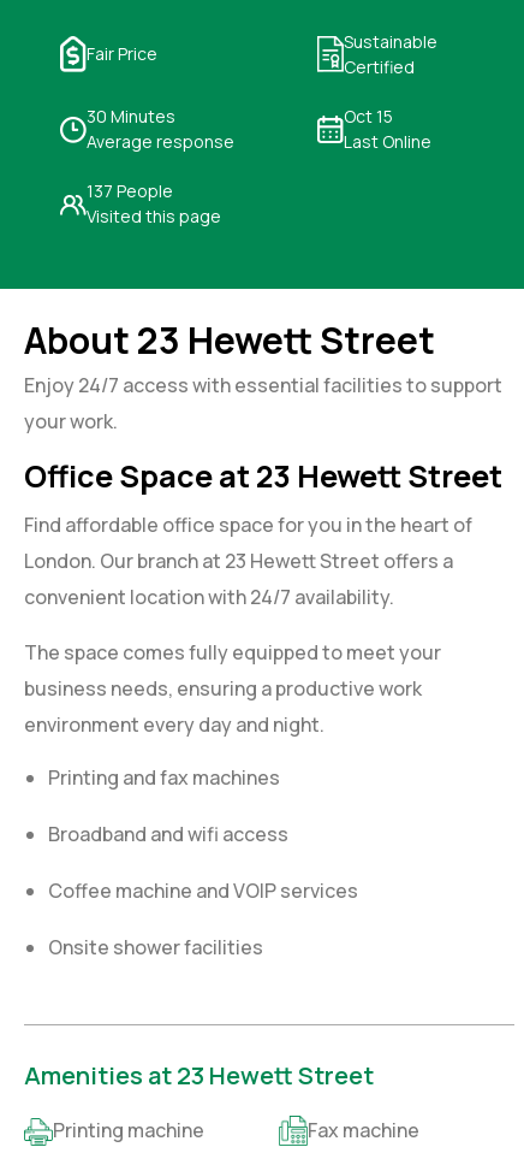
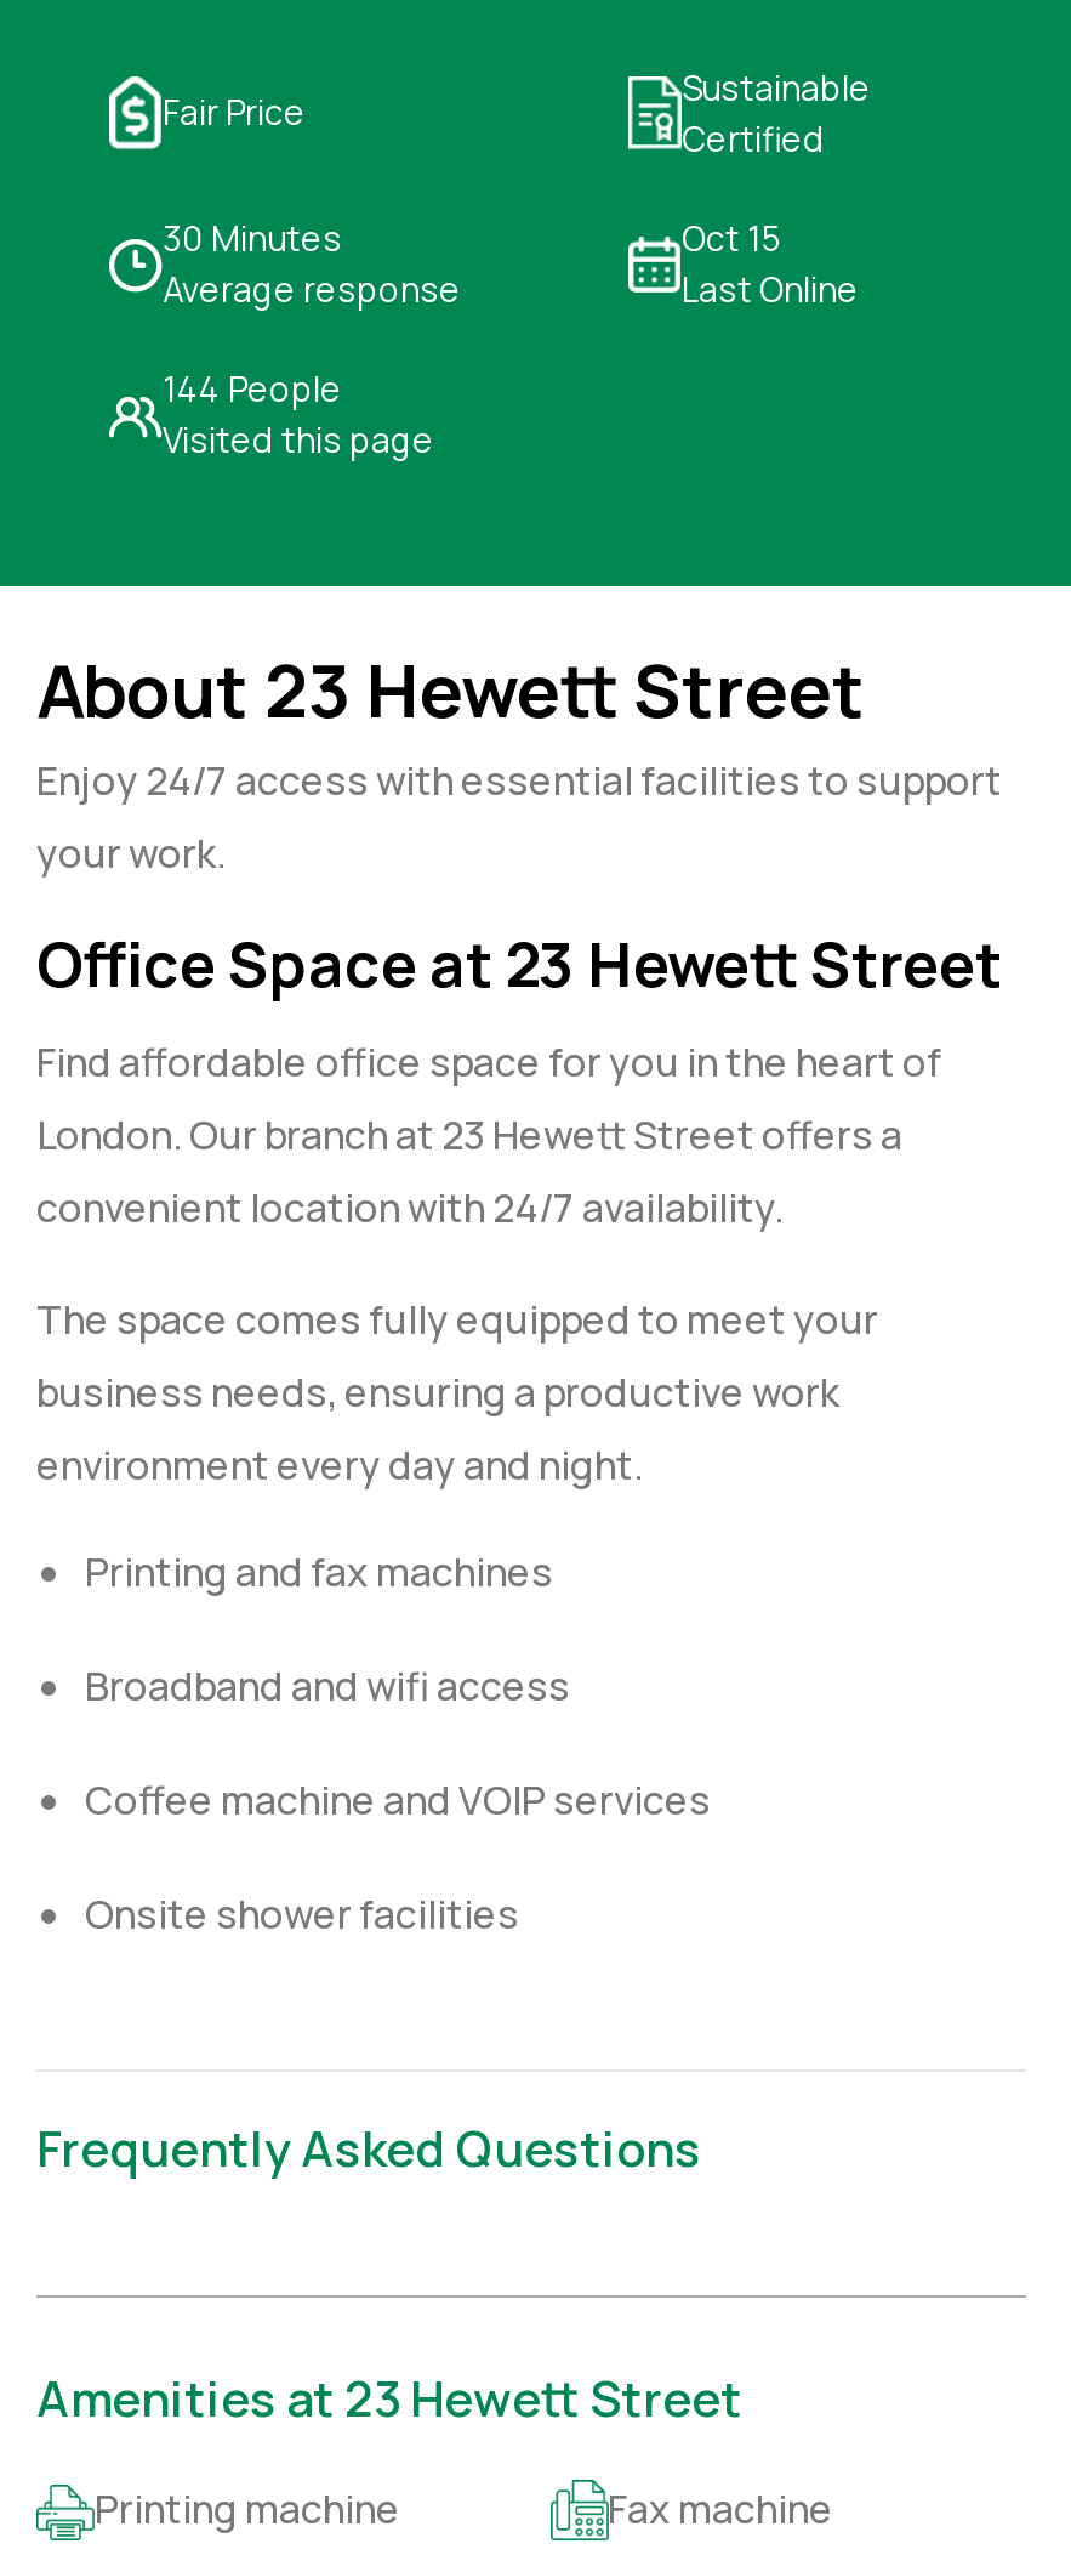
[87,179,173,202] 137 People -> [163,365,342,411] 144 People
none -> [36,2115,701,2180] Frequently Asked Questions

